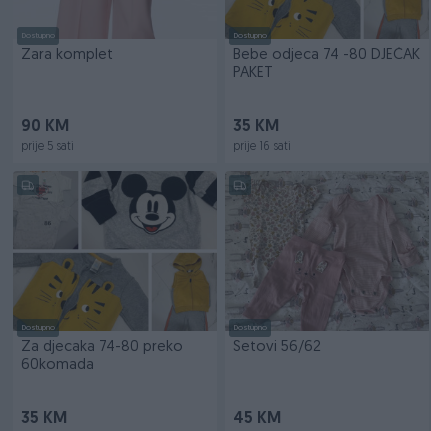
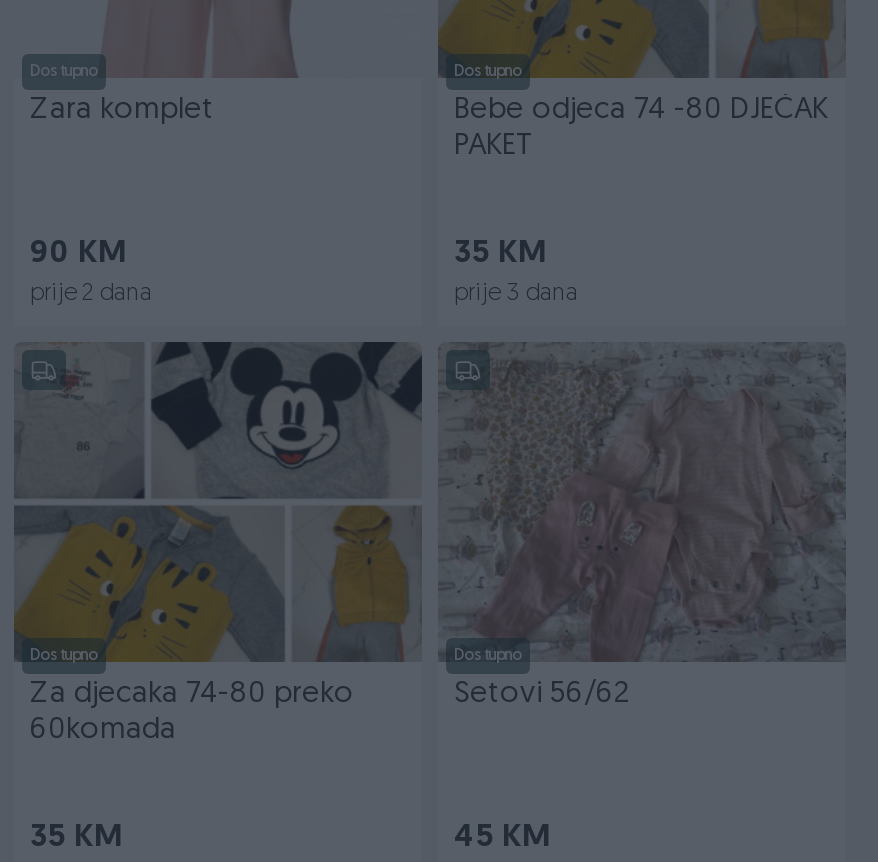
[21,141,74,153] prije 5 sati -> [30,282,152,306] prije 2 dana
[233,141,291,153] prije 16 sati -> [454,282,578,306] prije 3 dana

